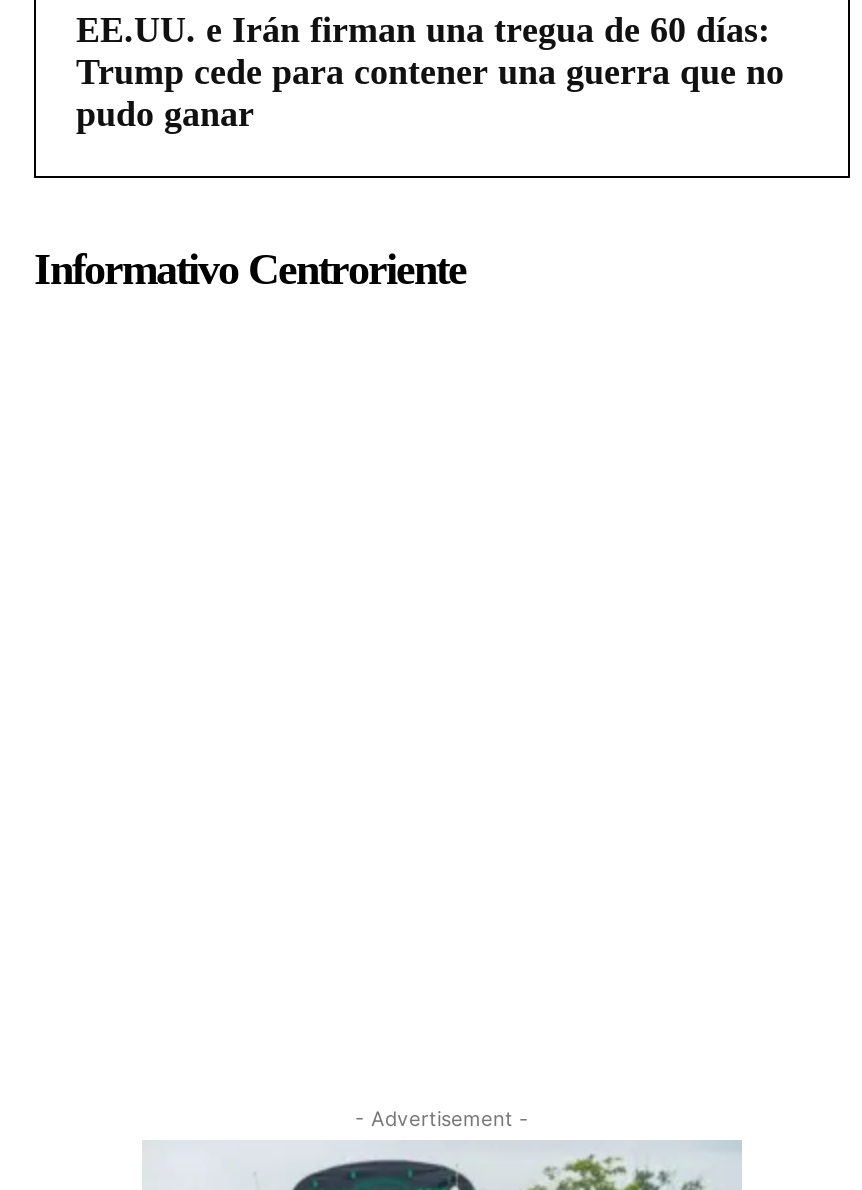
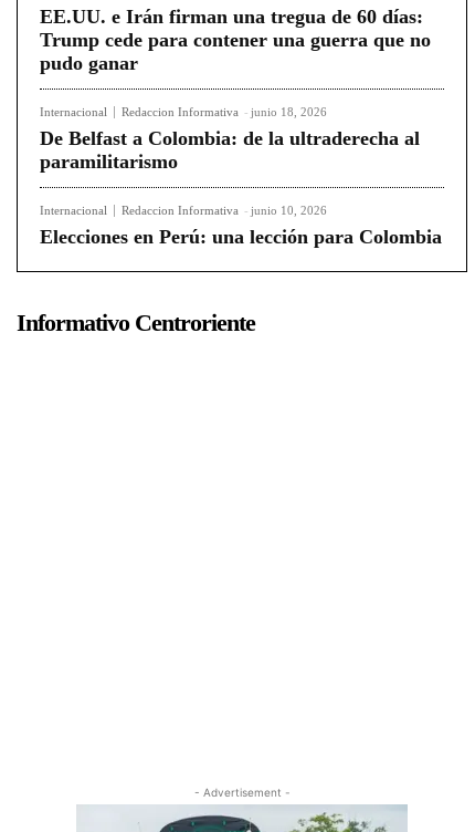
none -> [40,105,442,248] Internacional | Redaccion Informativa - junio 18, 2026 | De Belfast a Colombia: de la ultraderecha al | paramilitarismo | Internacional | Redaccion Informativa - junio 10, 2026 | Elecciones en Perú: una lección para Colombia

